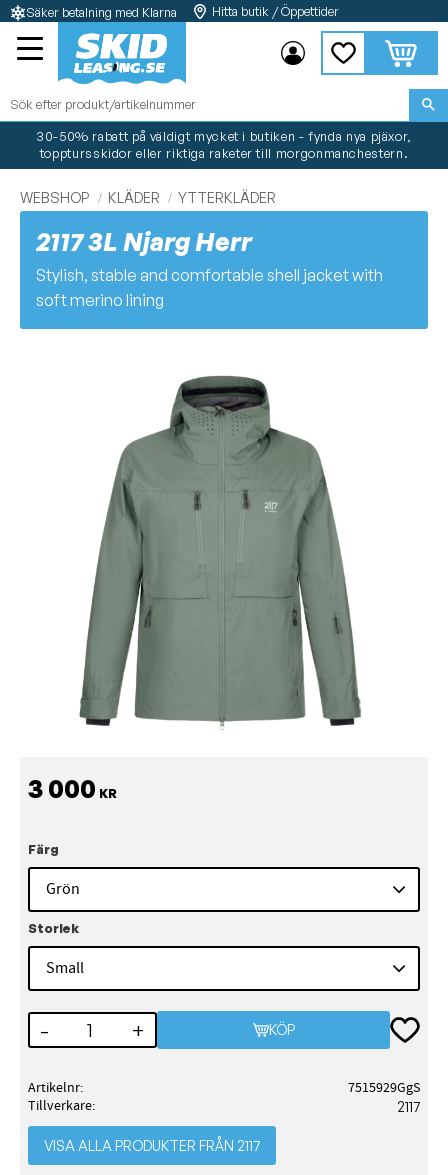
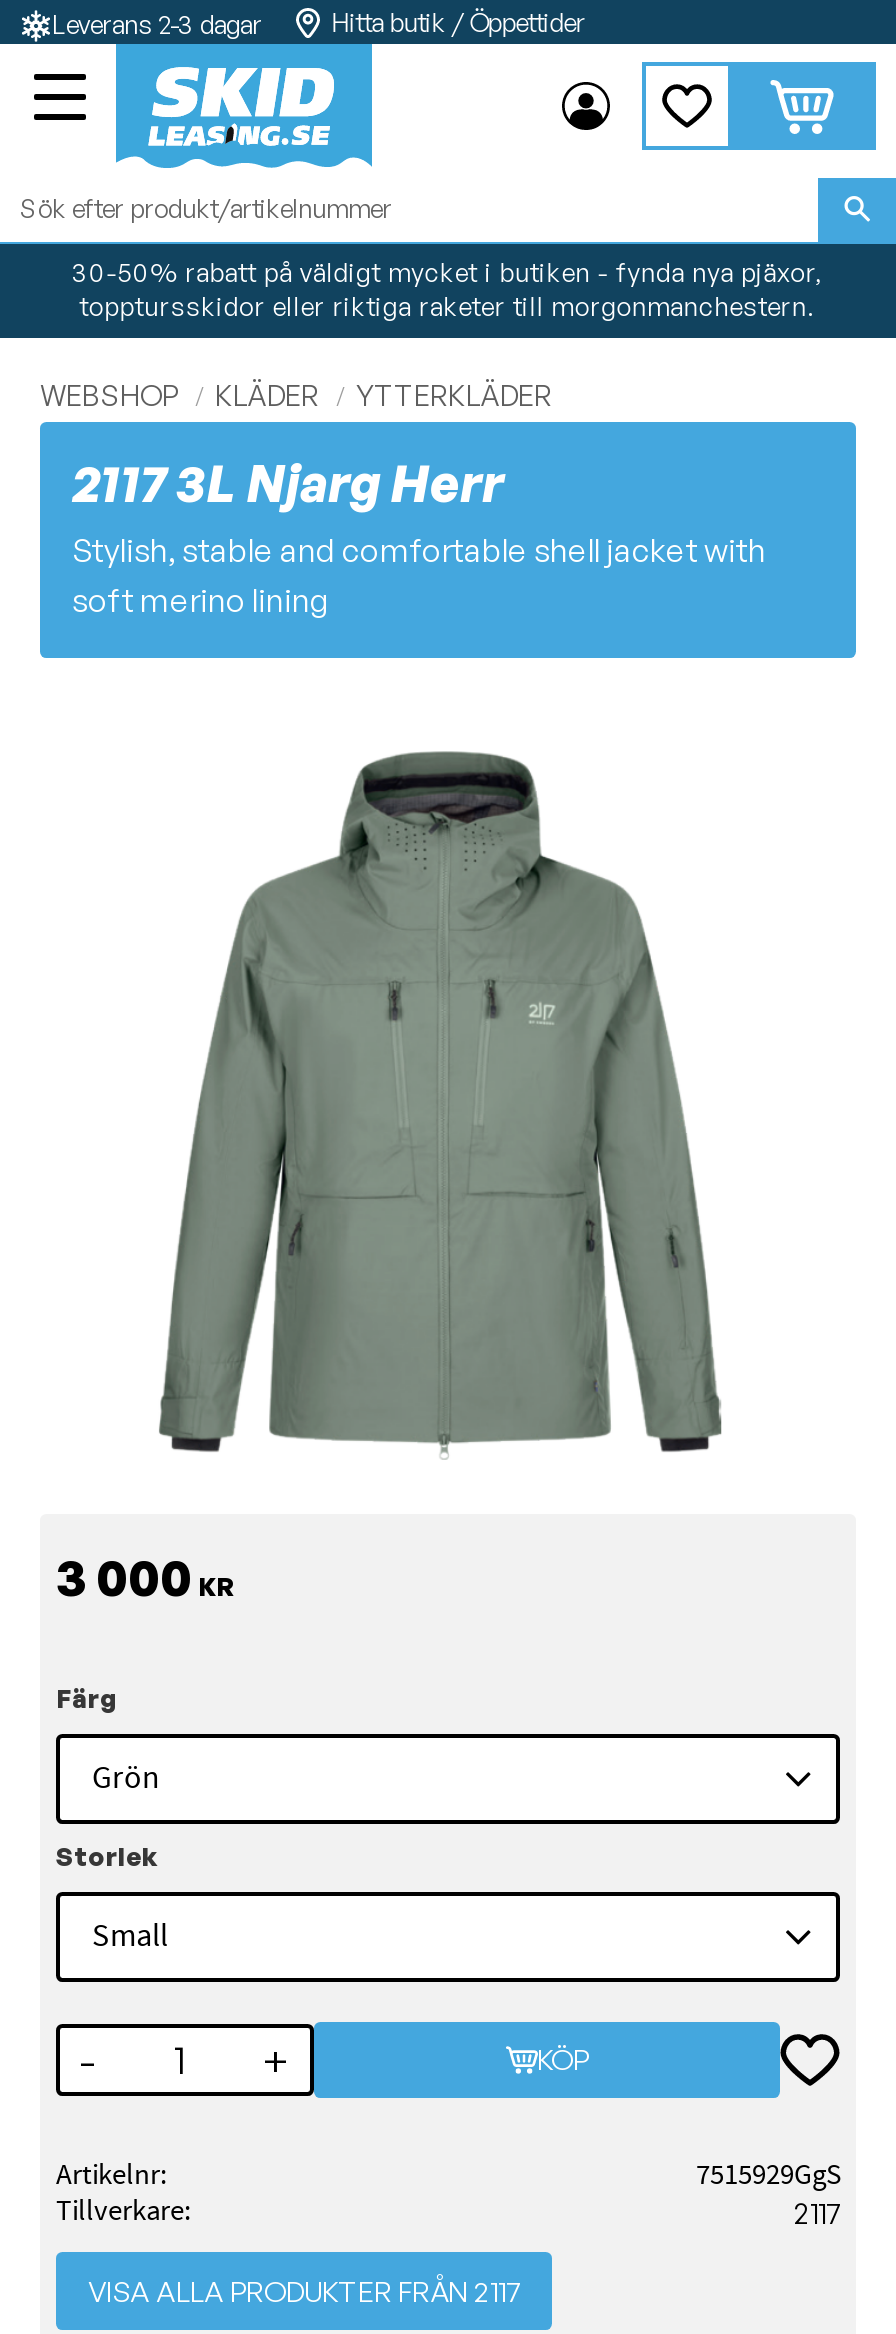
[26,4,177,20] Säker betalning med Klarna -> [52,8,262,40] Leverans 2-3 dagar

